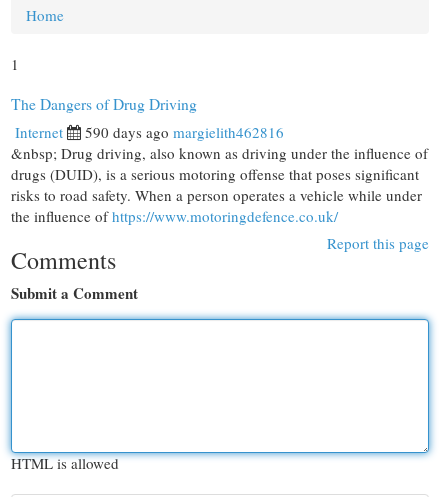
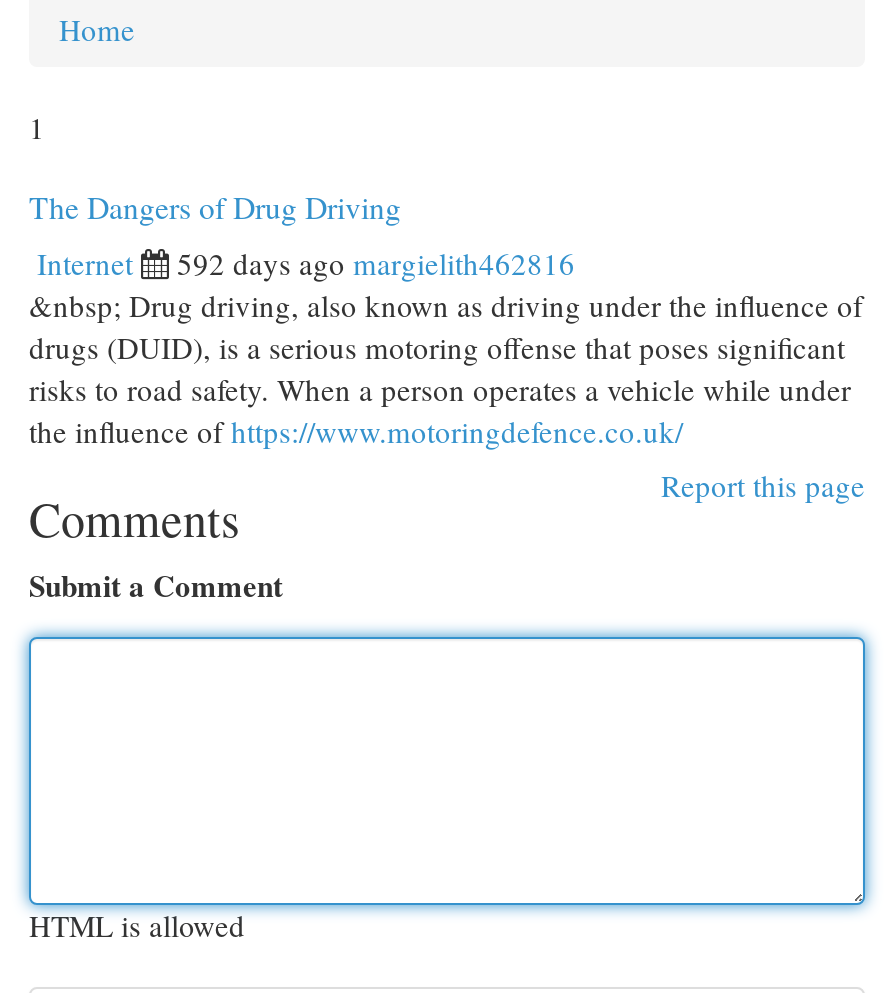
[85,122,284,142] 590 days ago margielith462816 -> [177,243,575,283] 592 days ago margielith462816

